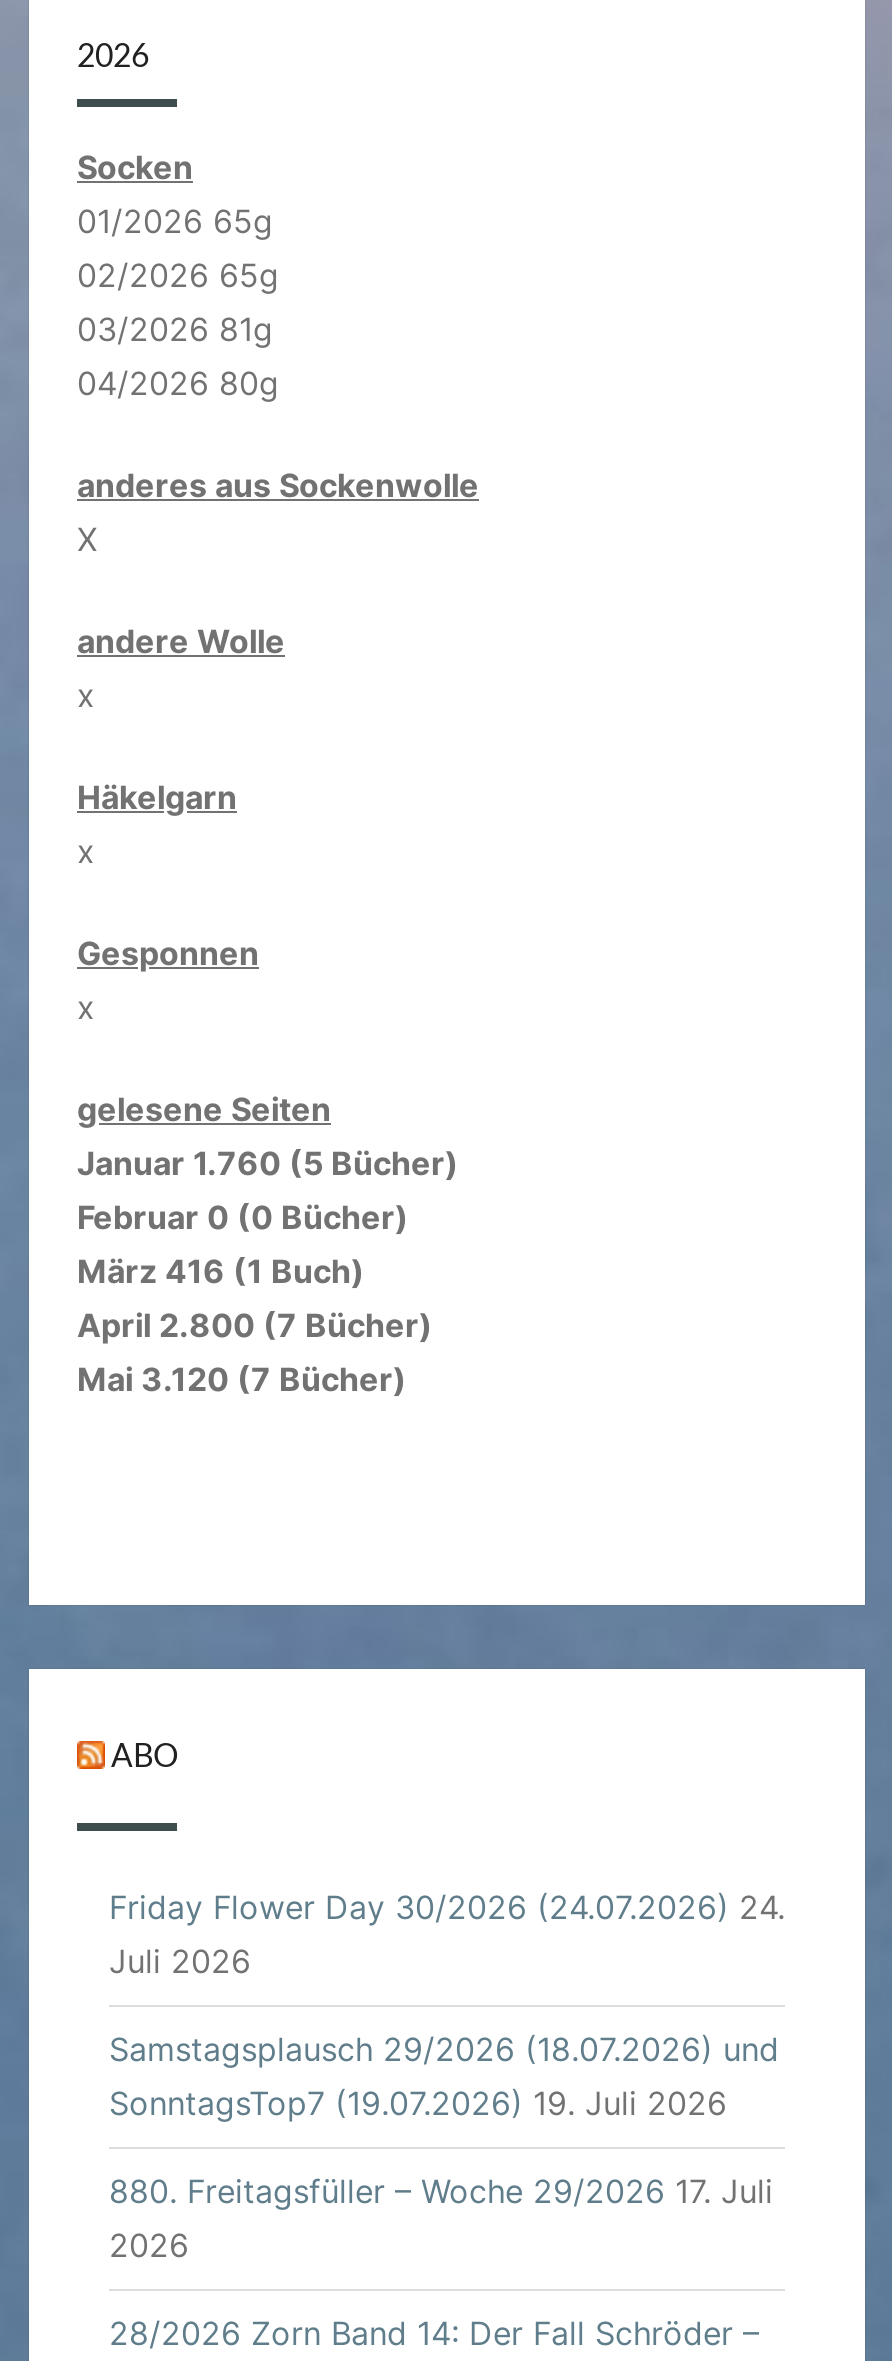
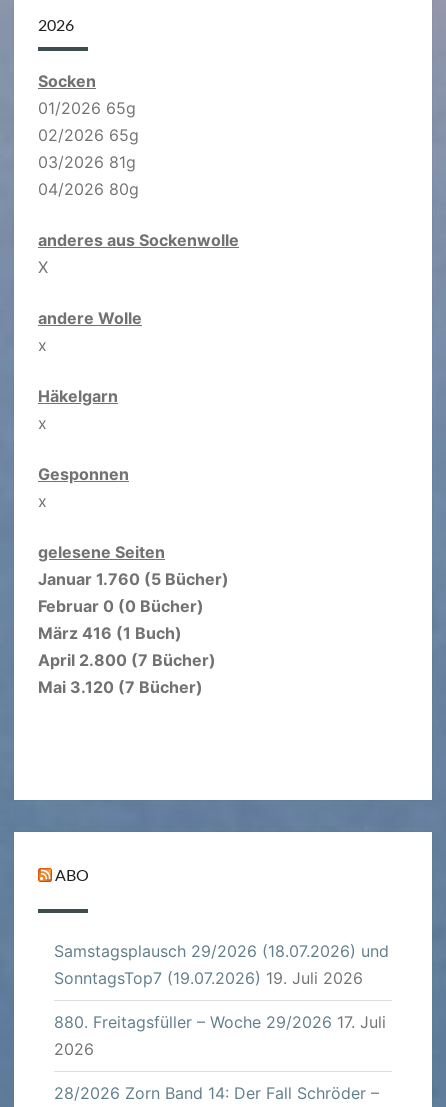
[109,1887,785,1981] Friday Flower Day 30/2026 (24.07.2026) 24. | Juli 2026 -> none

